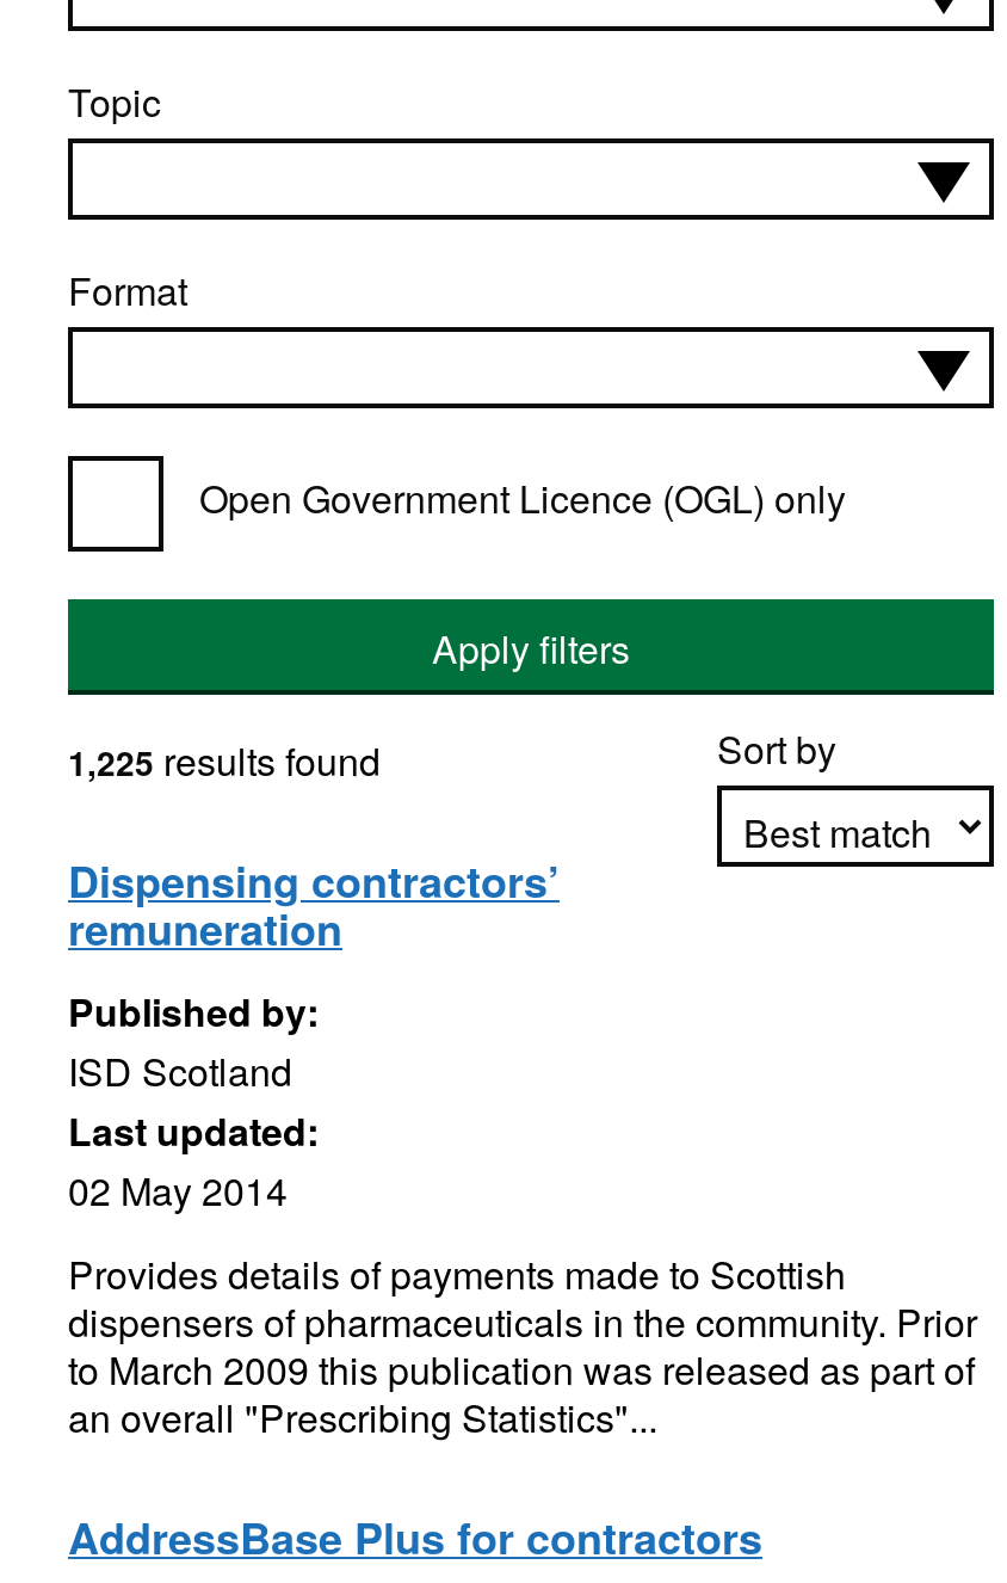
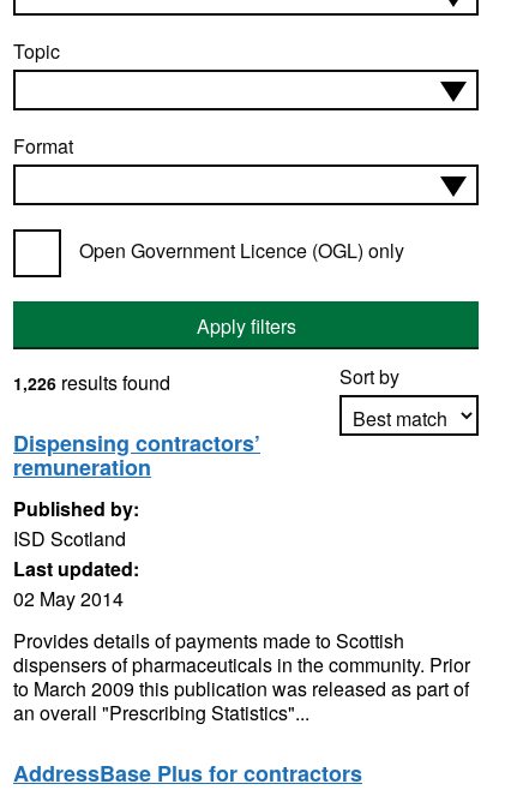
[68,733,381,788] 1,225 results found -> [13,369,170,396] 1,226 results found

